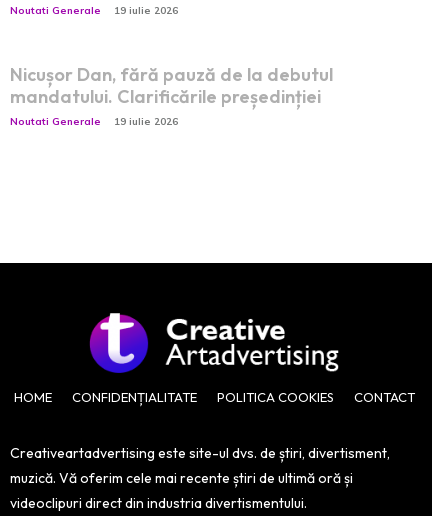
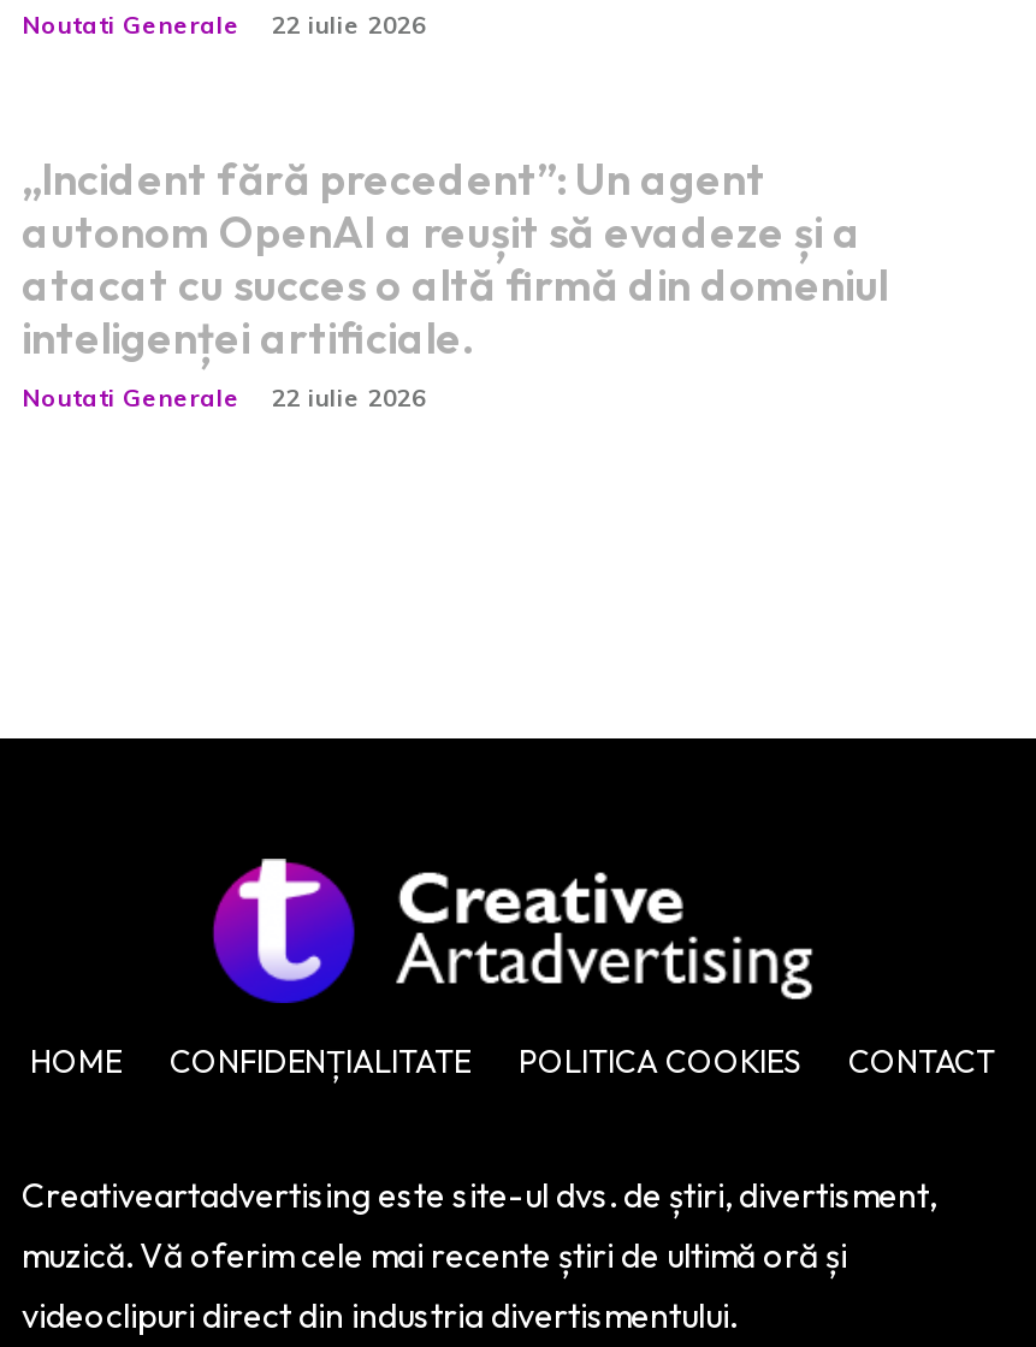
[10,4,178,17] Noutati Generale 19 iulie 2026 -> [22,10,426,41] Noutati Generale 22 iulie 2026
[10,63,333,108] Nicușor Dan, fără pauză de la debutul | mandatului. Clarificările președinției -> [22,152,888,366] „Incident fără precedent”: Un agent | autonom OpenAI a reușit să evadeze și a | atacat cu succes o altă firmă din domeniul | inteligenței artificiale.
[10,115,178,128] Noutati Generale 19 iulie 2026 -> [22,382,426,414] Noutati Generale 22 iulie 2026

